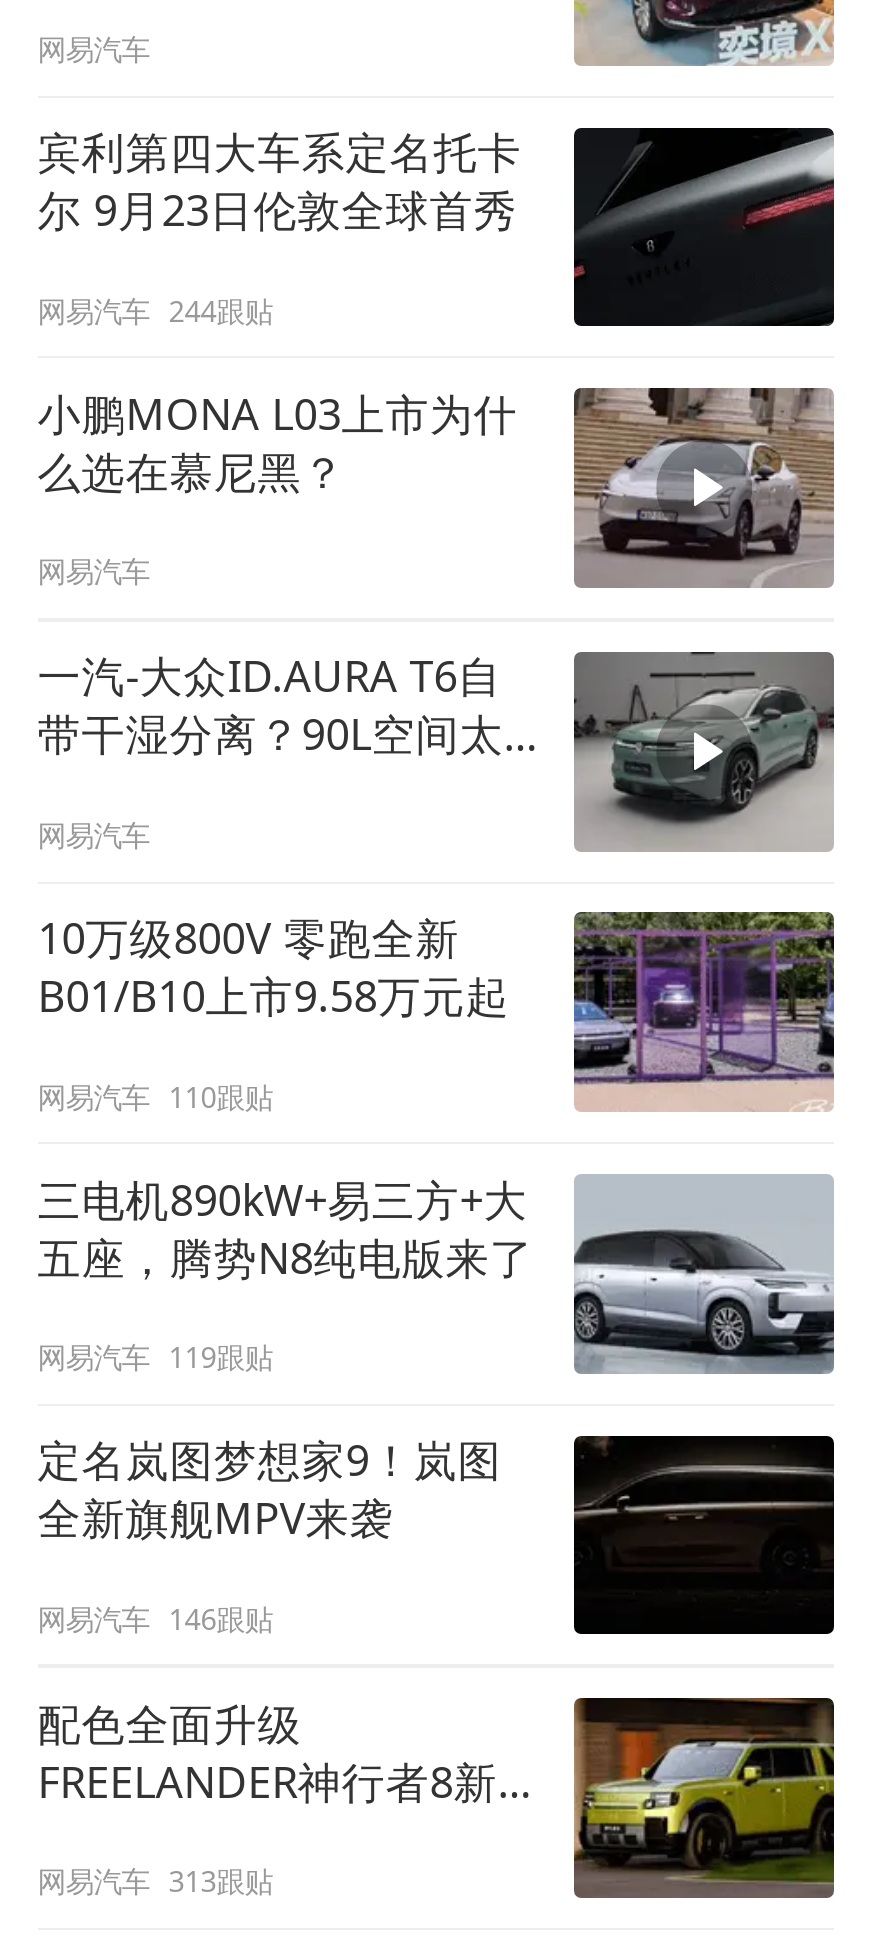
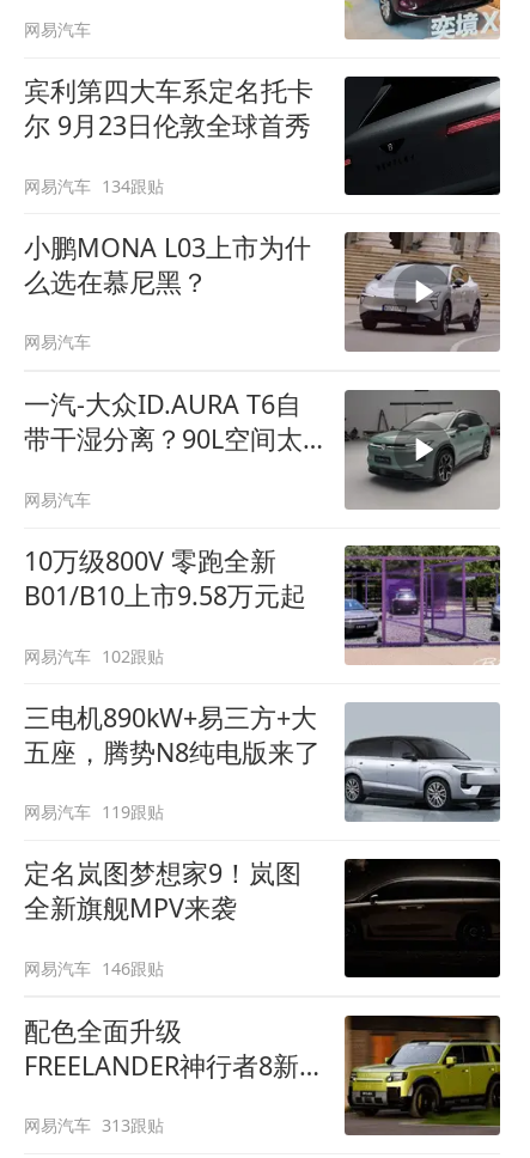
[37,291,273,329] 网易汽车 244跟贴 -> [24,174,164,197] 网易汽车 134跟贴
[37,1077,273,1115] 网易汽车 110跟贴 -> [24,644,164,667] 网易汽车 102跟贴

